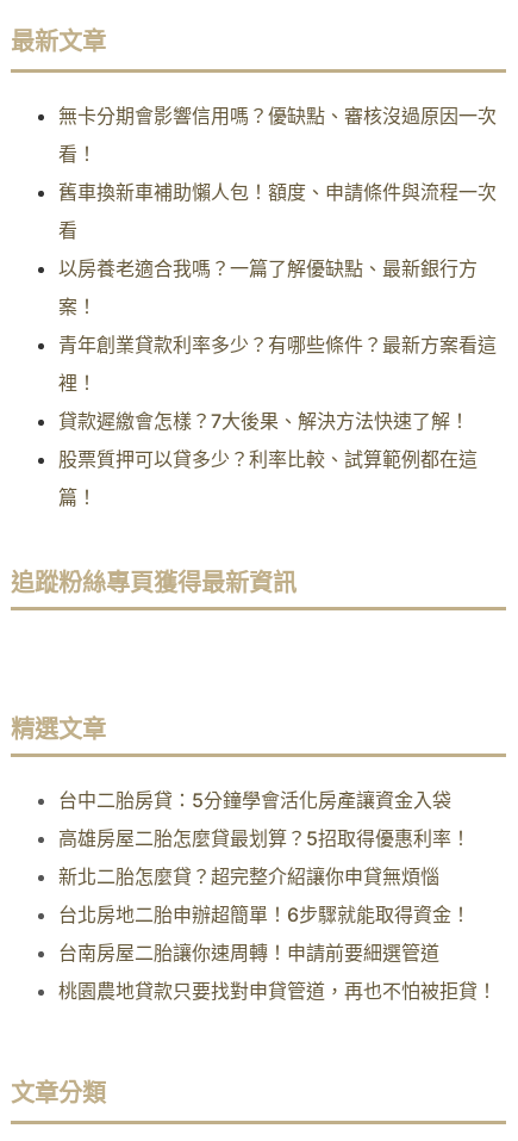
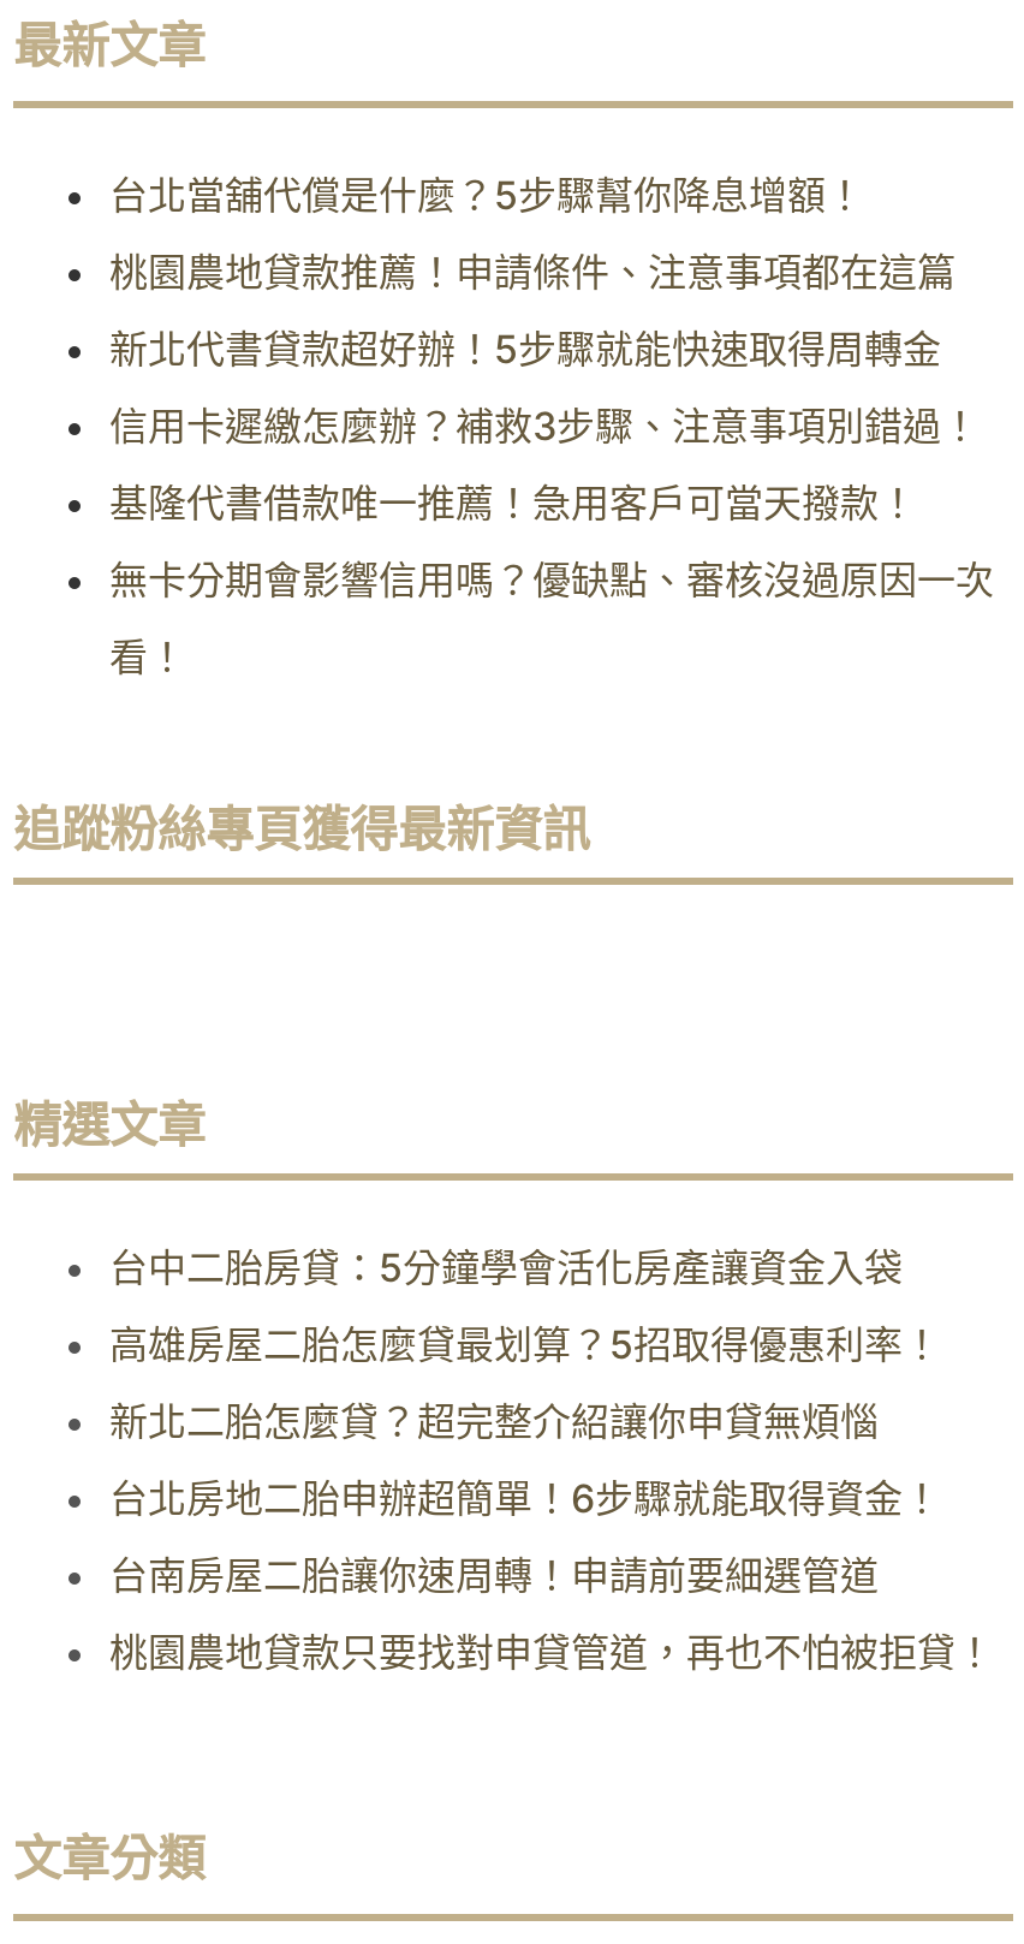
none -> [109,171,980,527] 台北當舖代償是什麼？5步驟幫你降息增額！ | 桃園農地貸款推薦！申請條件、注意事項都在這篇 | 新北代書貸款超好辦！5步驟就能快速取得周轉金 | 信用卡遲繳怎麼辦？補救3步驟、注意事項別錯過！ | 基隆代書借款唯一推薦！急用客戶可當天撥款！
moved [58,104,497,166] -> [109,556,994,681]: 無卡分期會影響信用嗎？優缺點、審核沒過原因一次 | 看！
[58,180,497,509] 舊車換新車補助懶人包！額度、申請條件與流程一次 | 看 | 以房養老適合我嗎？一篇了解優缺點、最新銀行方 | 案！ | 青年創業貸款利率多少？有哪些條件？最新方案看這 | 裡！ | 貸款遲繳會怎樣？7大後果、解決方法快速了解！ | 股票質押可以貸多少？利率比較、試算範例都在這 | 篇！ -> none

